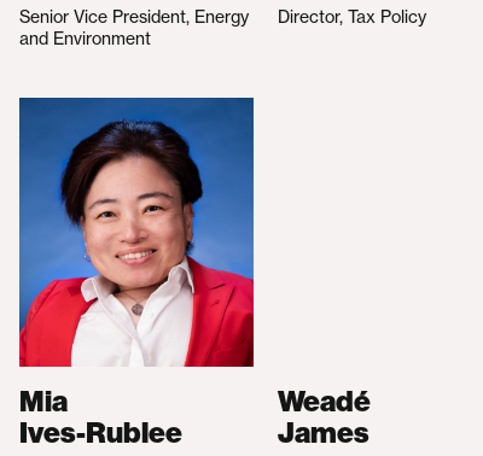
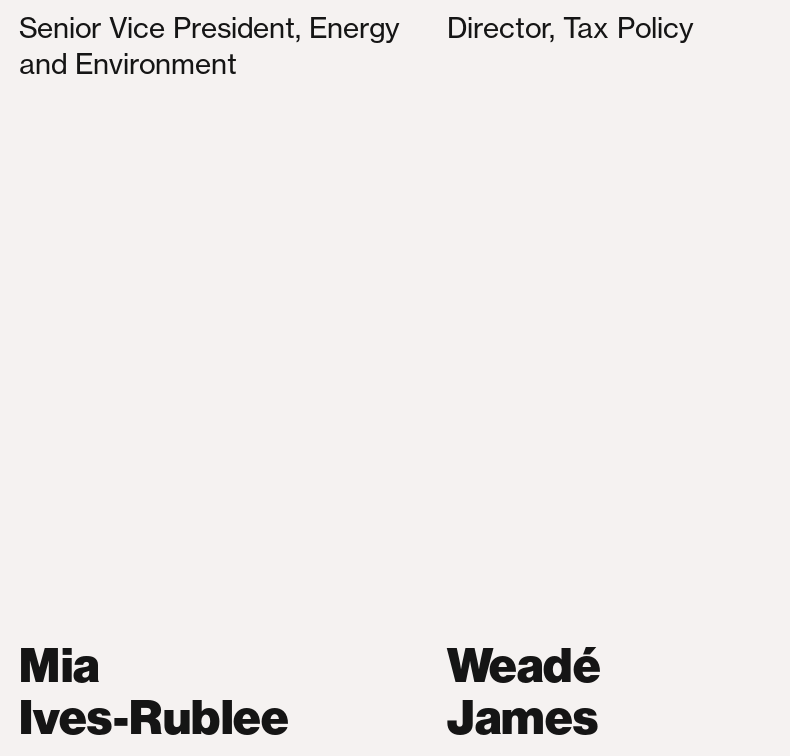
[18,97,255,368] [image] -> none

